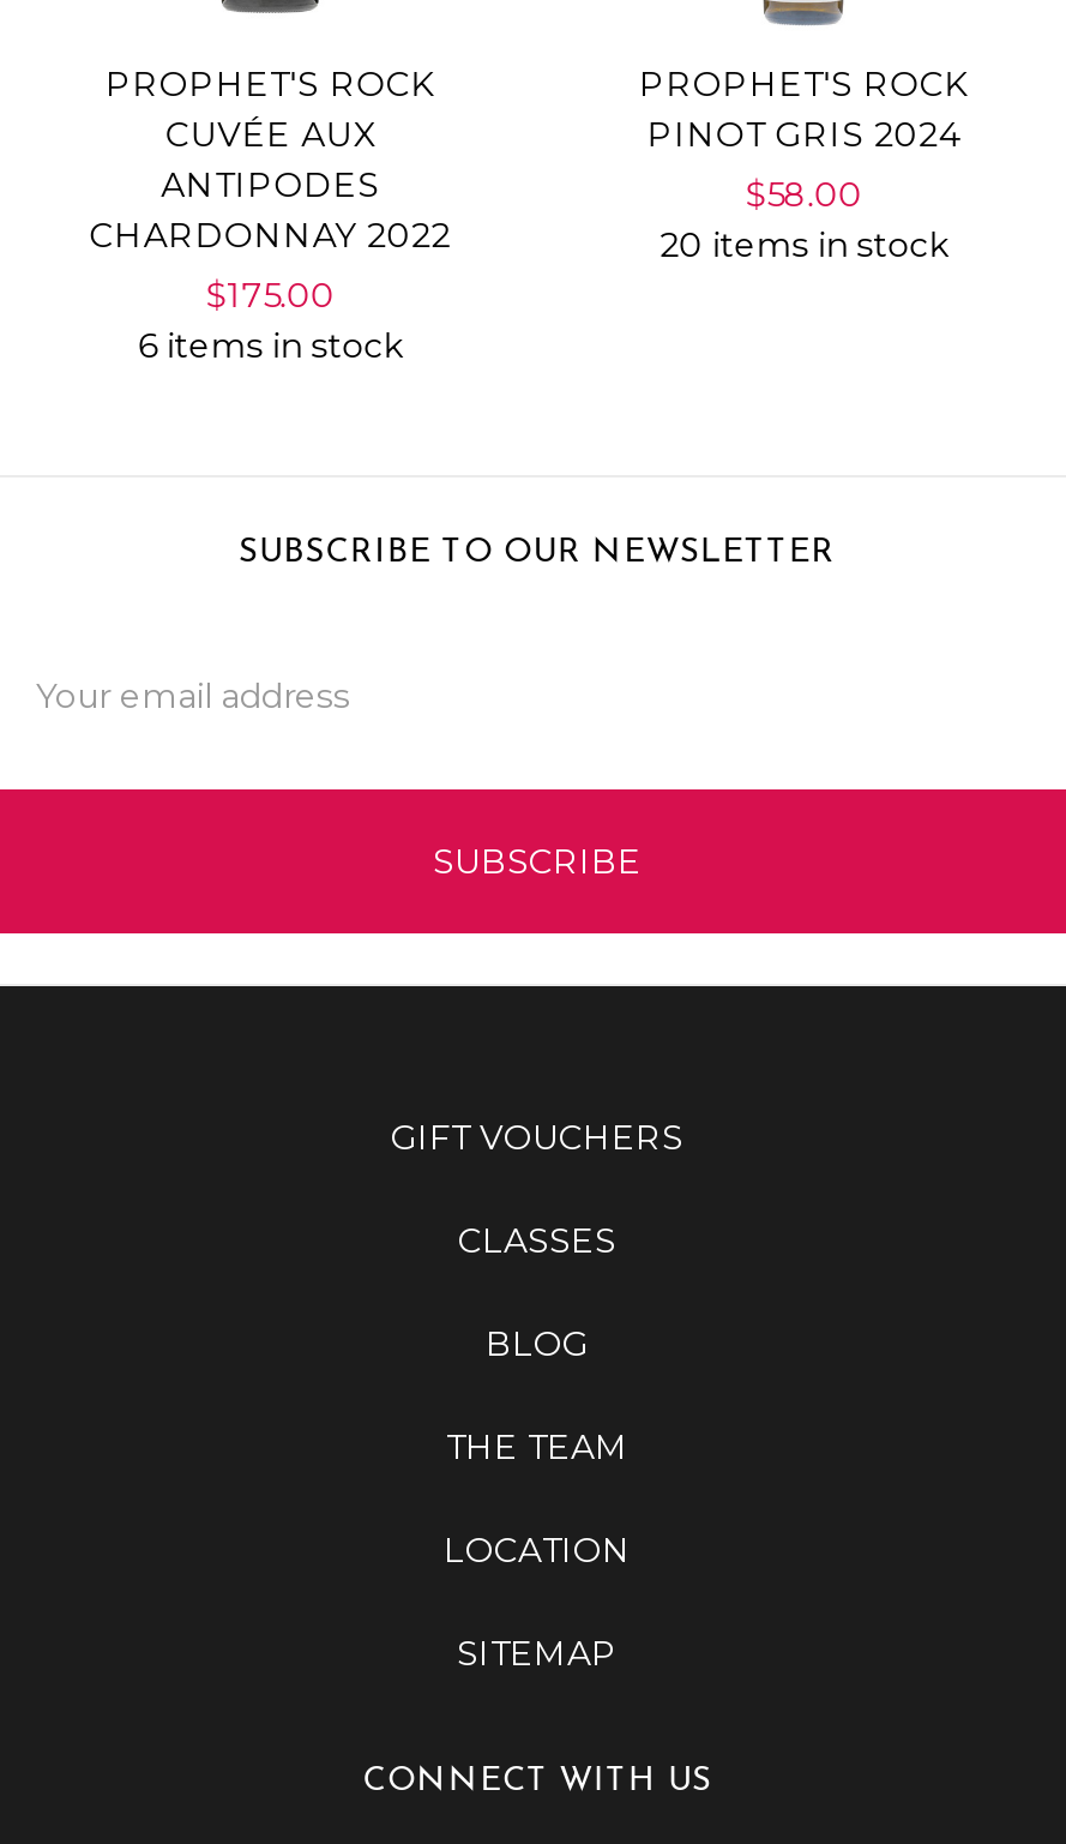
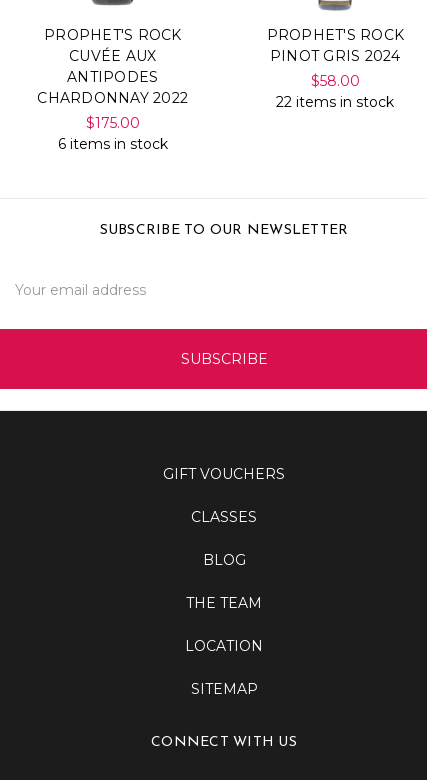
[660,224,948,267] 20 items in stock -> [276,93,394,111] 22 items in stock

